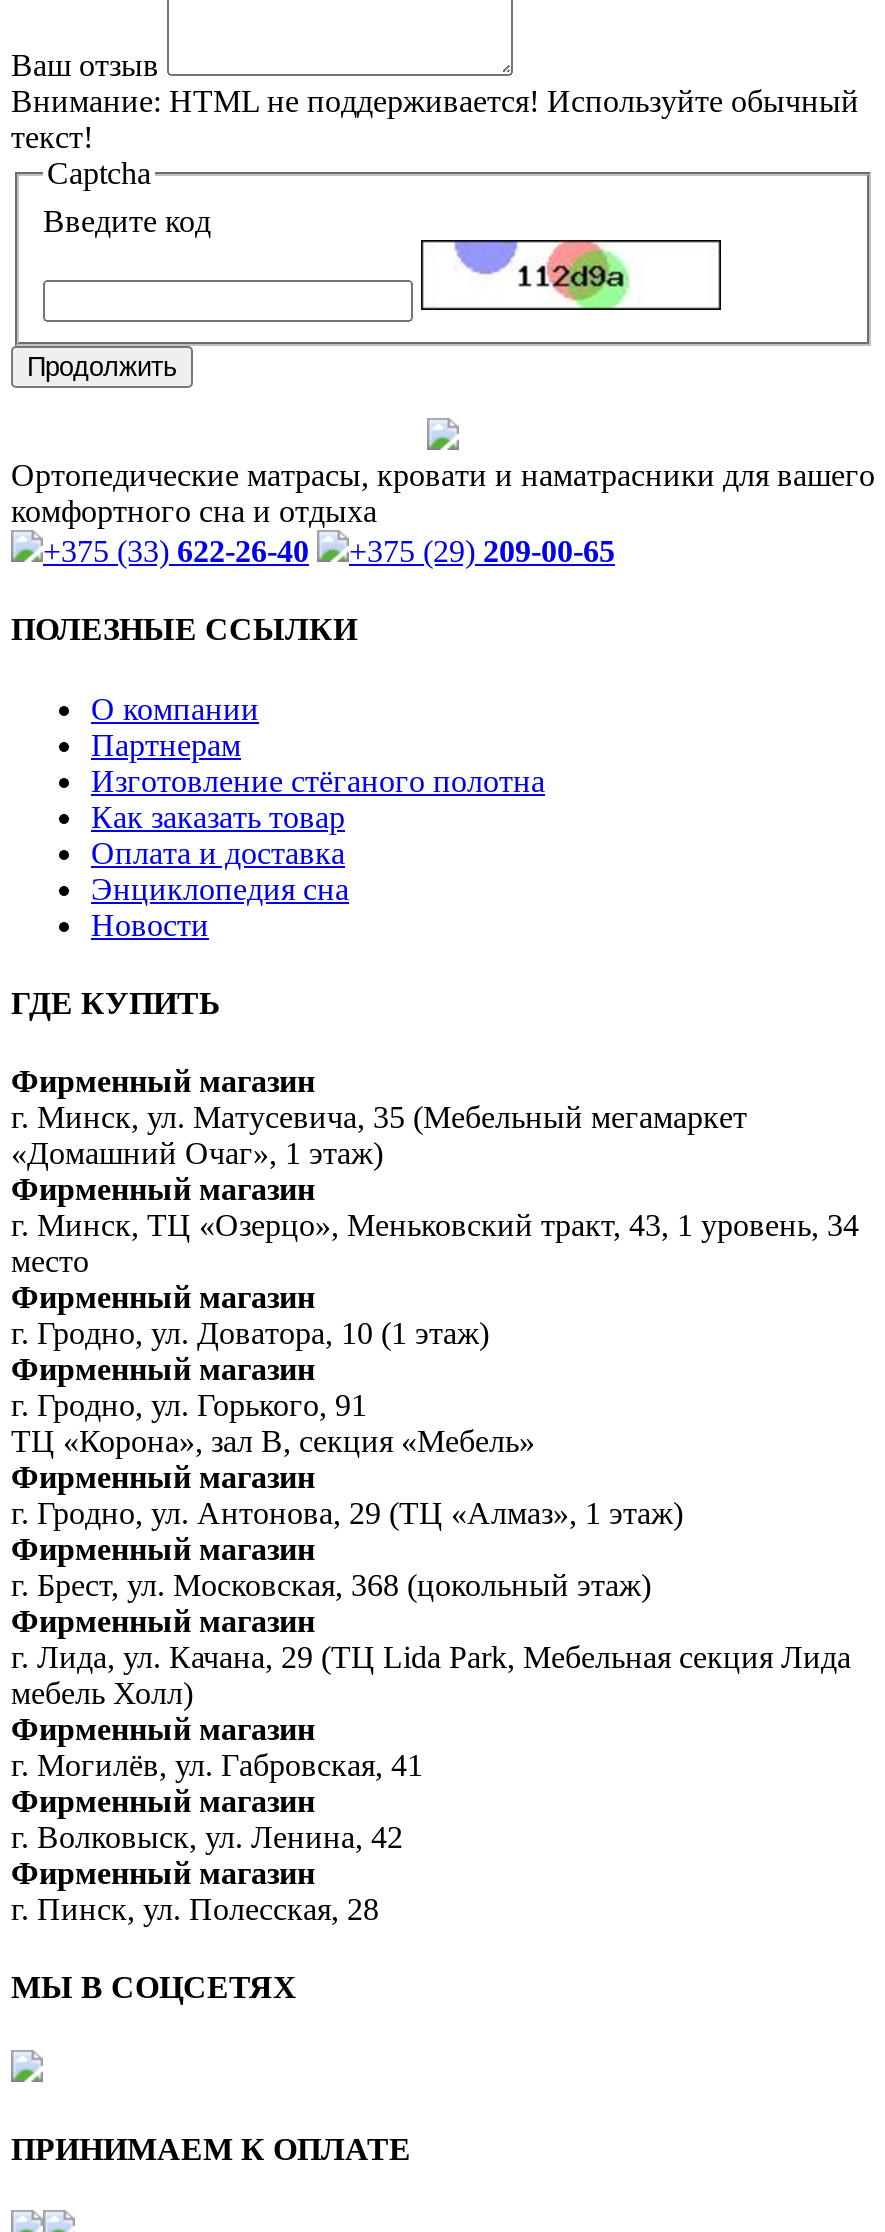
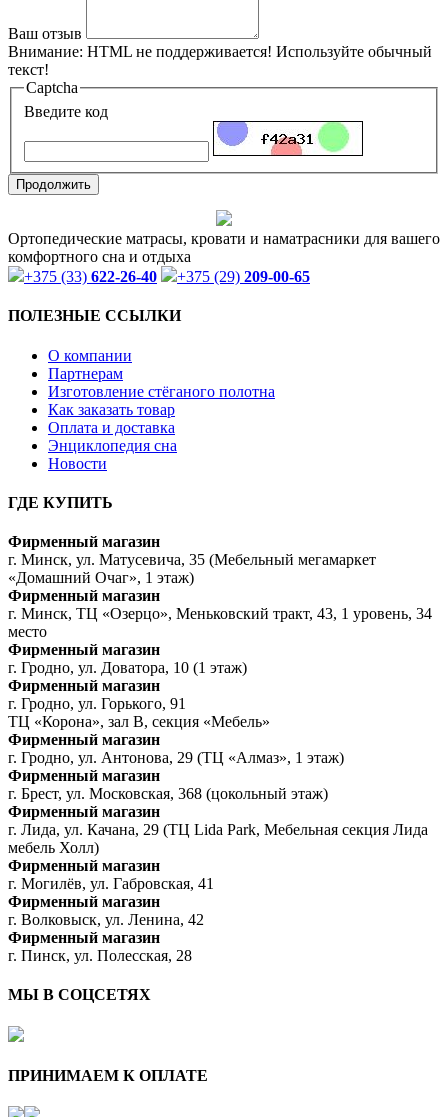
[429,240,693,310] [image] -> [217,121,350,156] [image]

